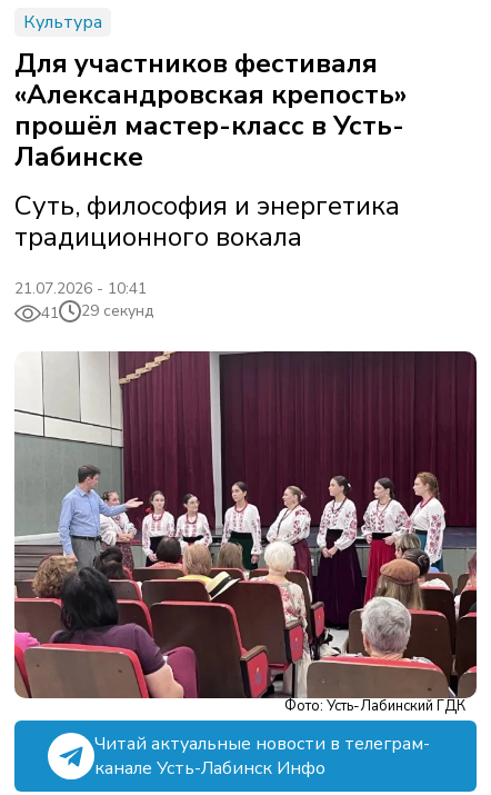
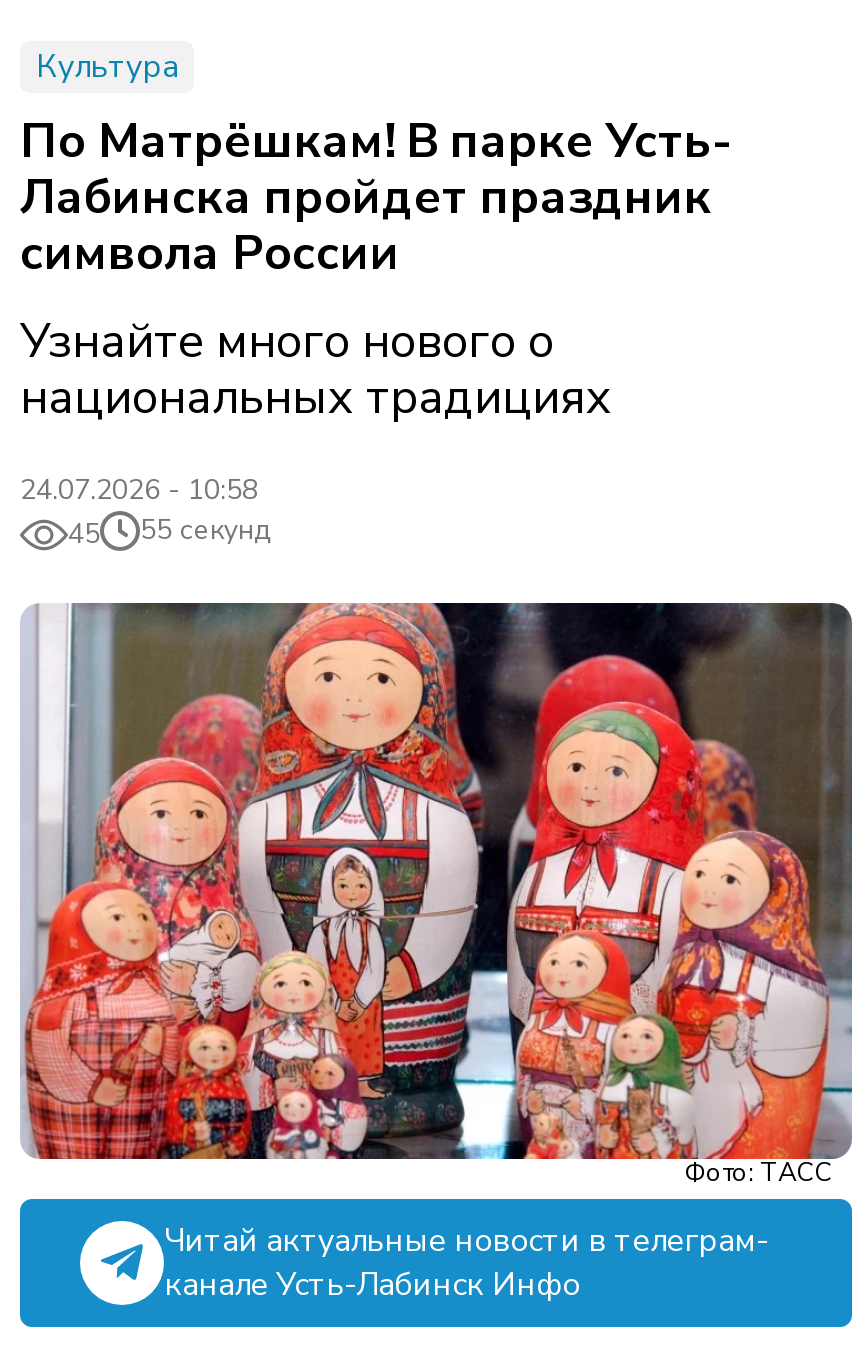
[14,46,407,255] Для участников фестиваля | «Александровская крепость» | прошёл мастер-класс в Усть- | Лабинске | Суть, философия и энергетика | традиционного вокала -> [20,109,734,429] По Матрёшкам! В парке Усть- | Лабинска пройдет праздник | символа России | Узнайте много нового о | национальных традициях
[14,278,153,324] 21.07.2026 - 10:41 | 41 | 29 секунд -> [20,471,270,553] 24.07.2026 - 10:58 | 45 | 55 секунд
[13,347,478,716] [image] | Фото: Усть-Лабинский ГДК -> [22,601,854,1190] [image] | Фото: ТАСС

